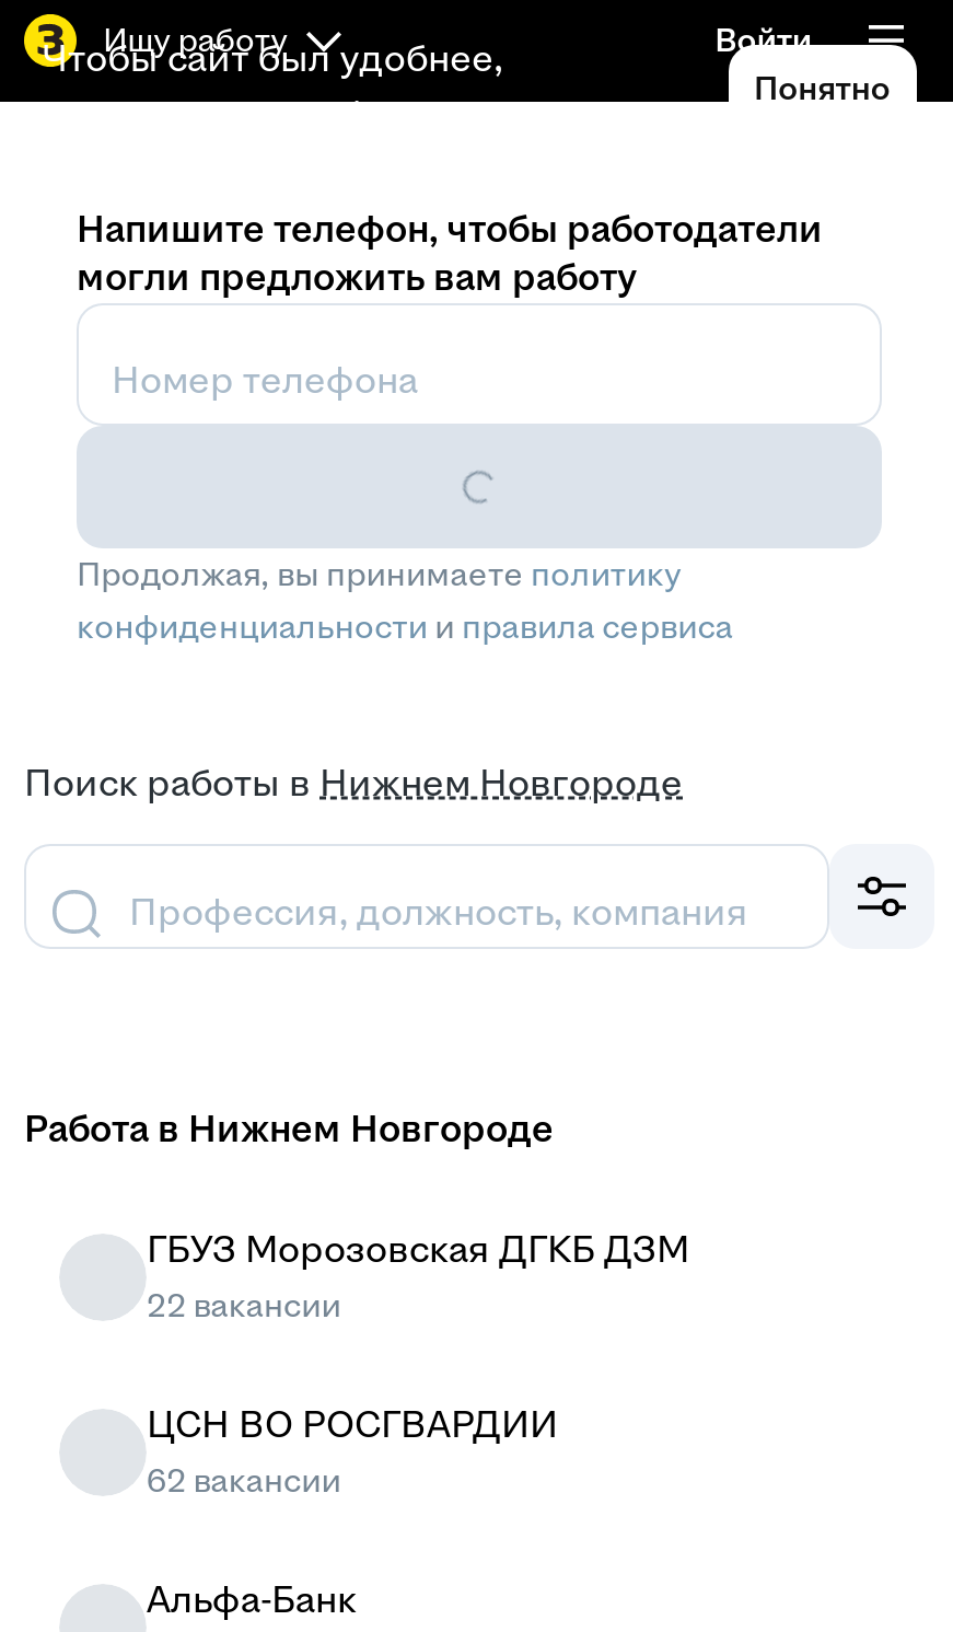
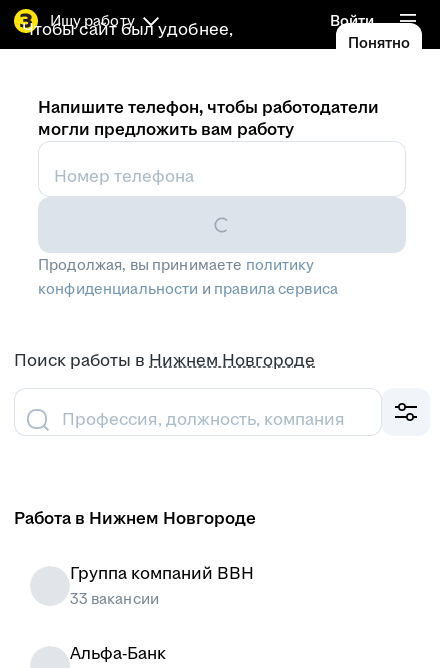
[147,1229,689,1498] ГБУЗ Морозовская ДГКБ ДЗМ | 22 вакансии | ЦСН ВО РОСГВАРДИИ | 62 вакансии -> [70,564,254,607] Группа компаний ВВН | 33 вакансии

